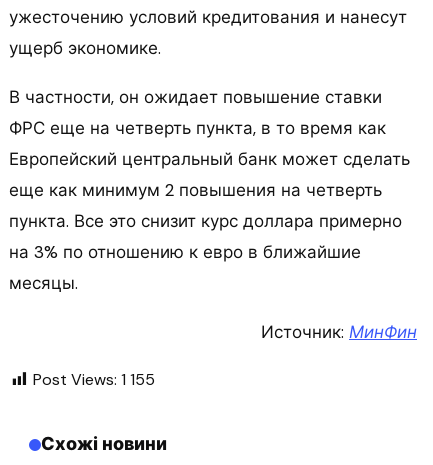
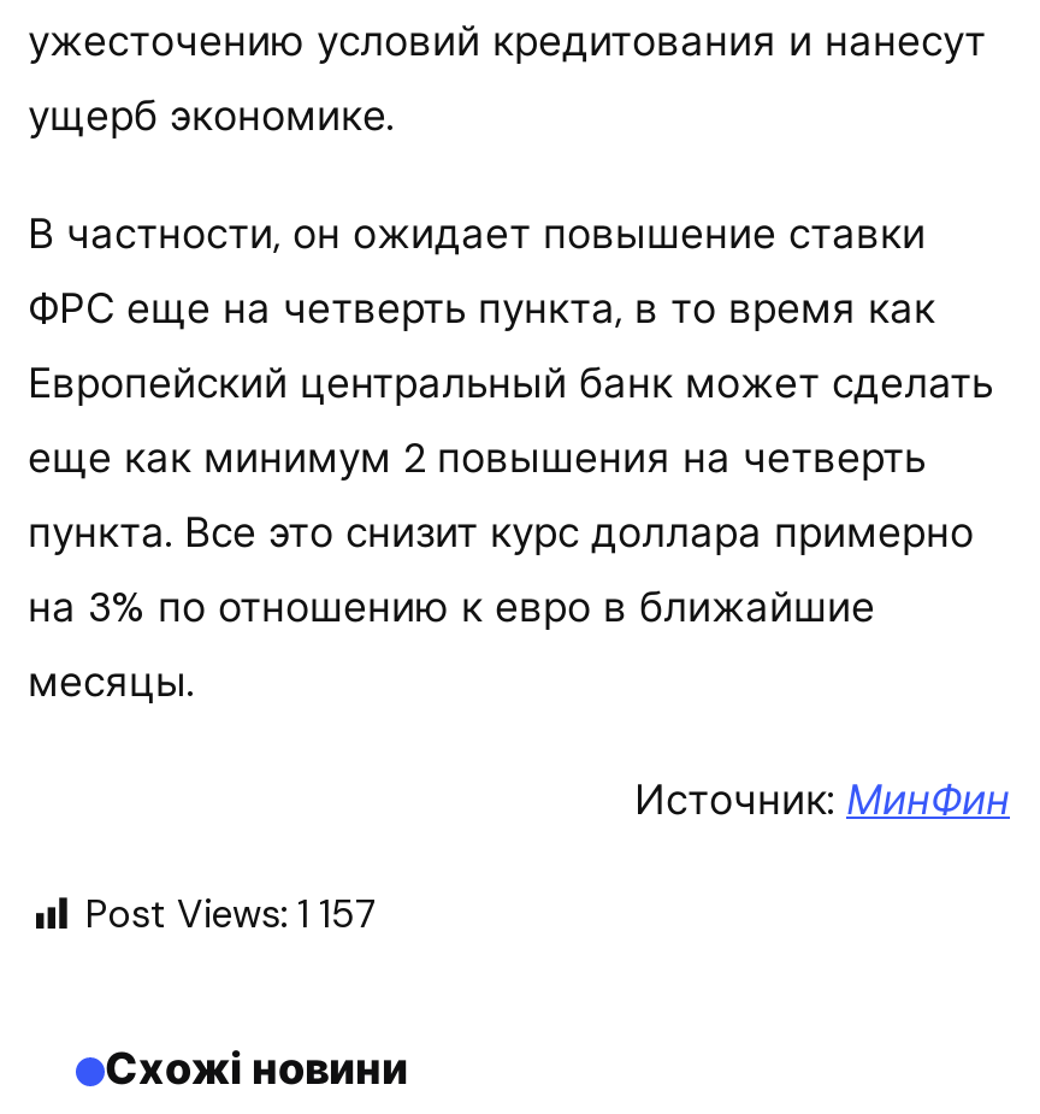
[33,369,155,390] Post Views: 1 155 -> [85,889,379,939] Post Views: 1 157

